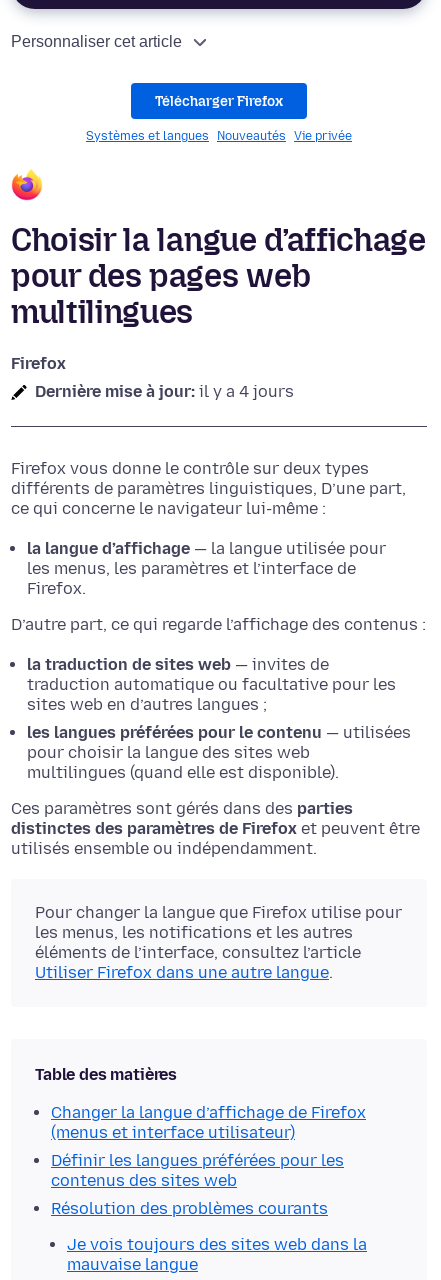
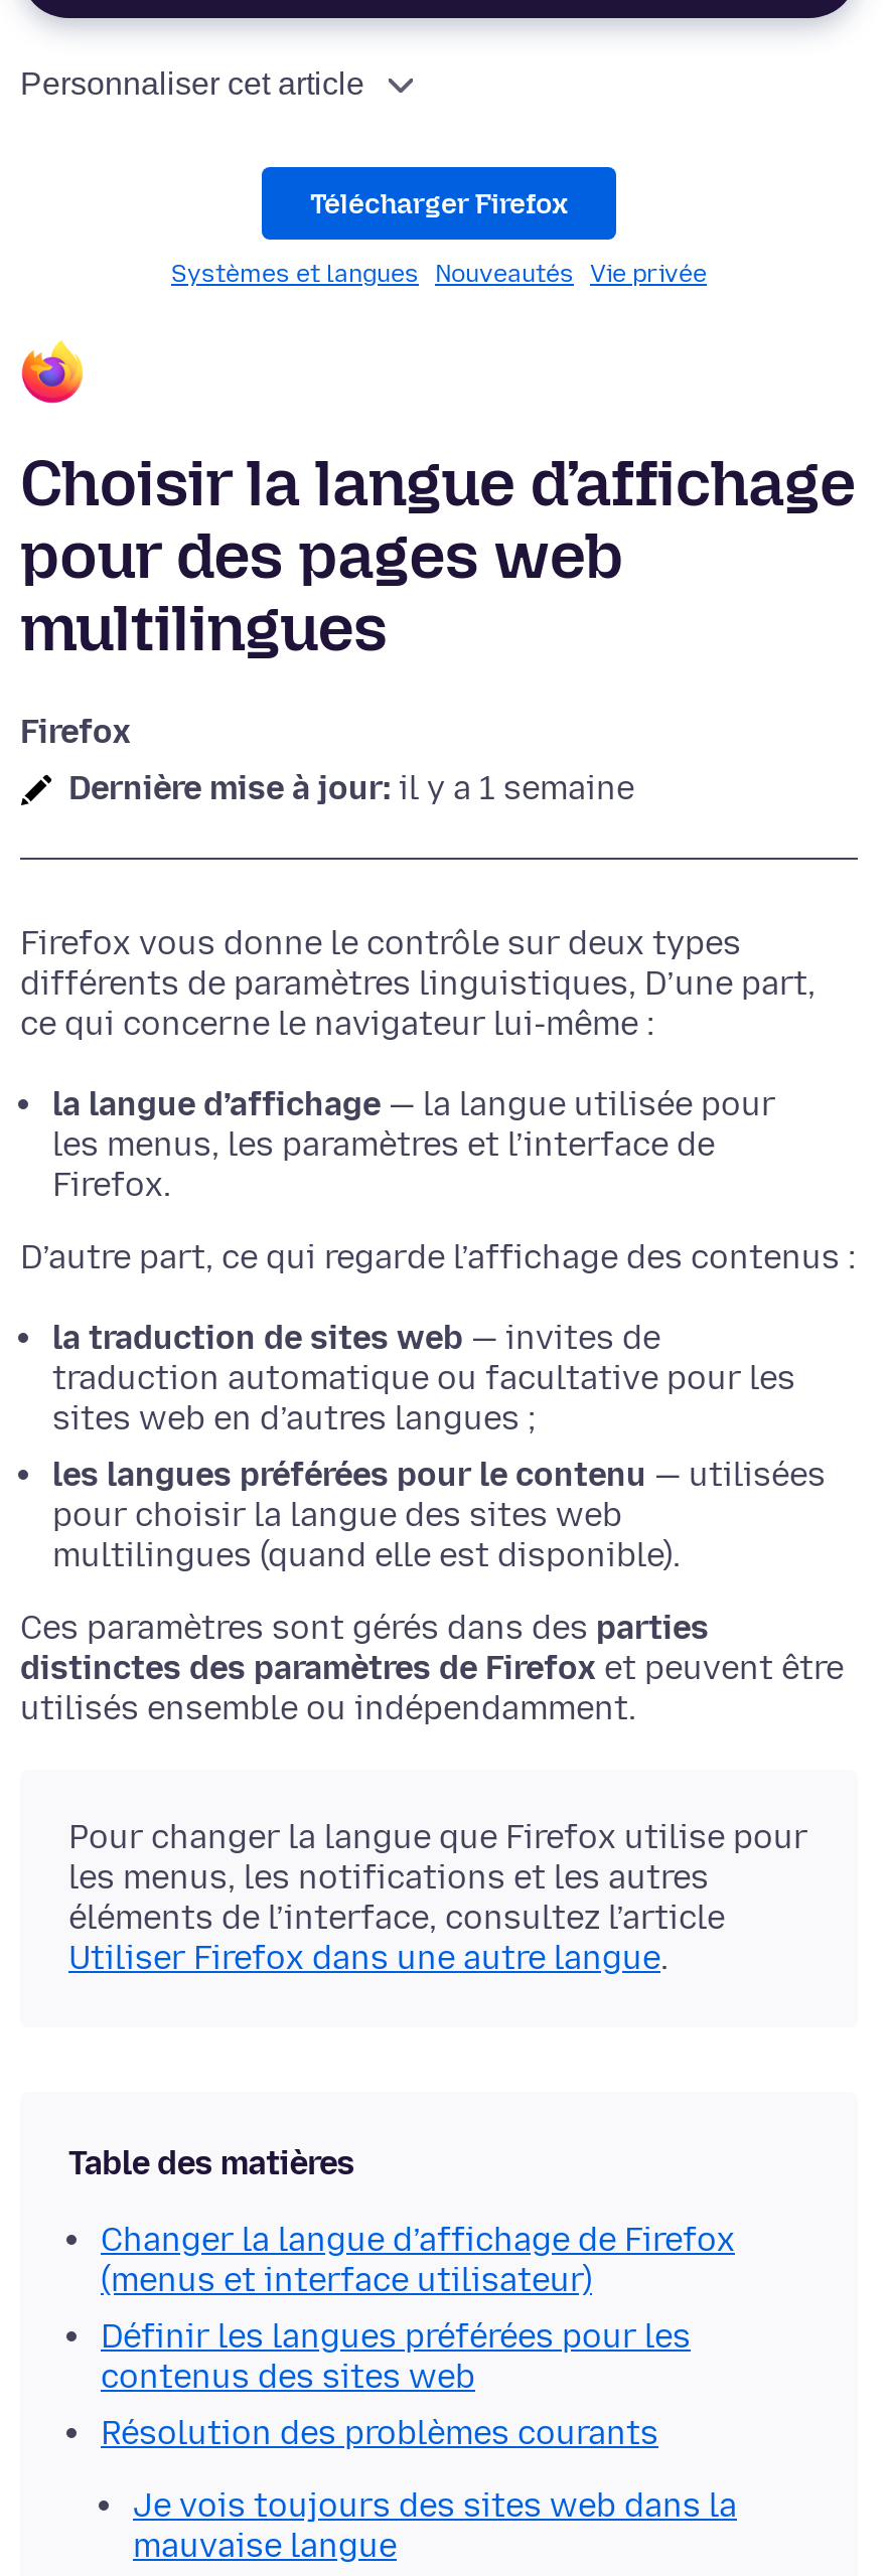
[35,382,294,401] Dernière mise à jour: il y a 4 jours -> [68,769,634,808] Dernière mise à jour: il y a 1 semaine

